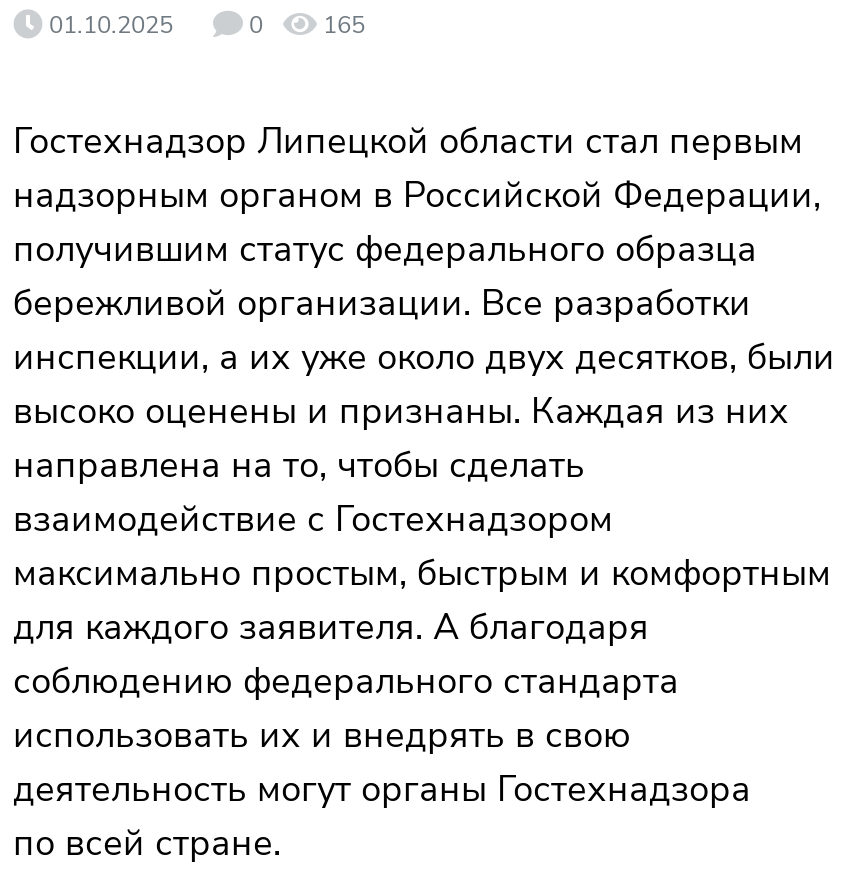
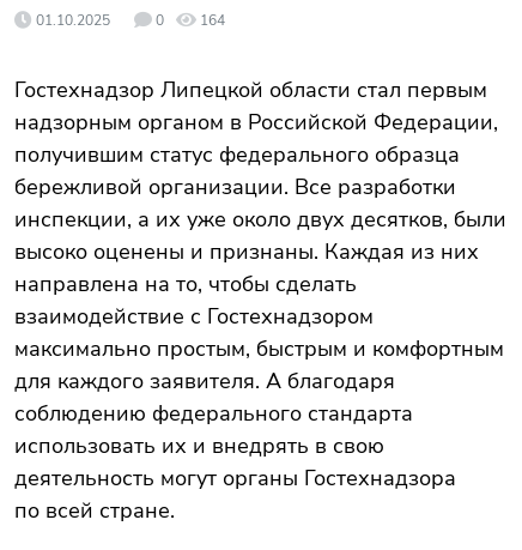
[249,9,365,41] 0 165 -> [156,11,225,30] 0 164

